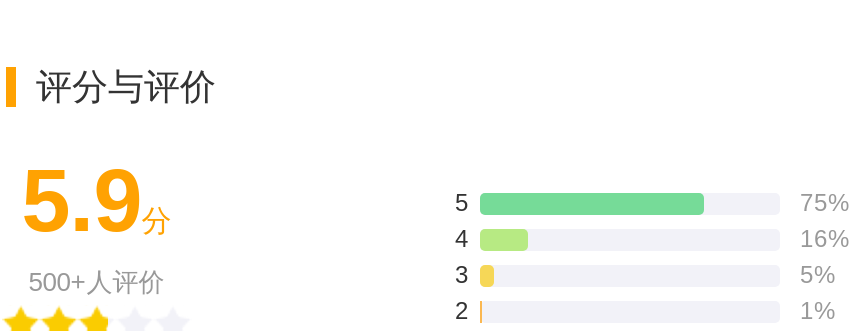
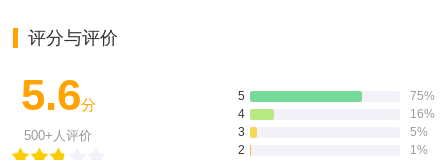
[22,151,172,249] 5.9分 -> [21,70,96,119] 5.6分

